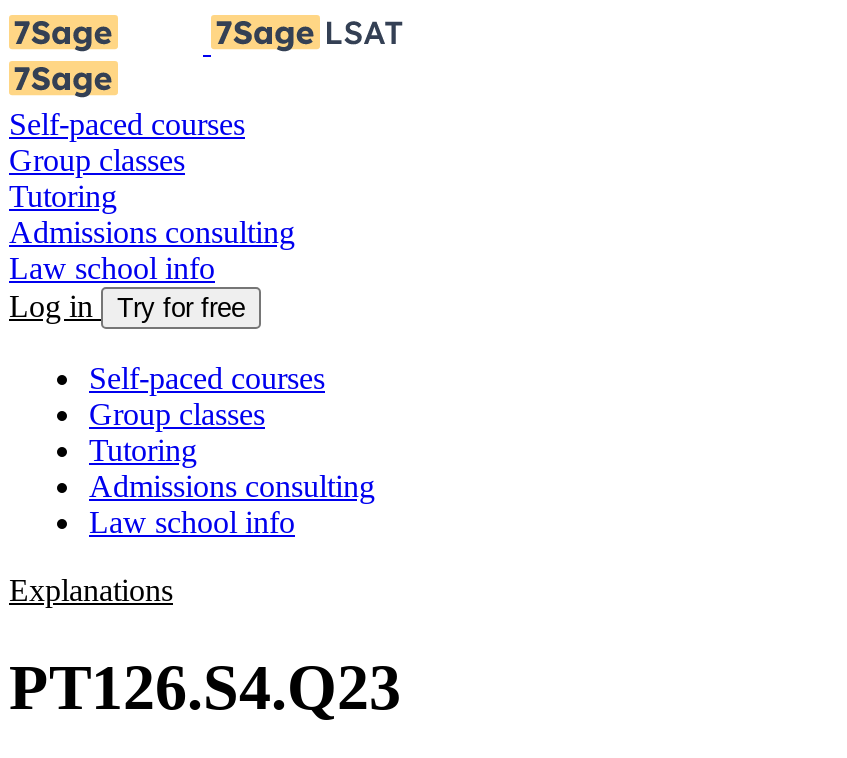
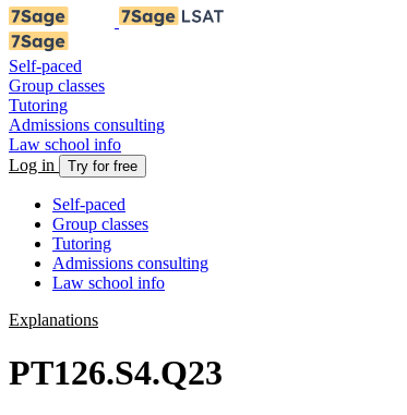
[9,107,245,141] Self-paced courses -> [9,57,82,75] Self-paced
[89,361,325,395] Self-paced courses -> [52,195,125,213] Self-paced

